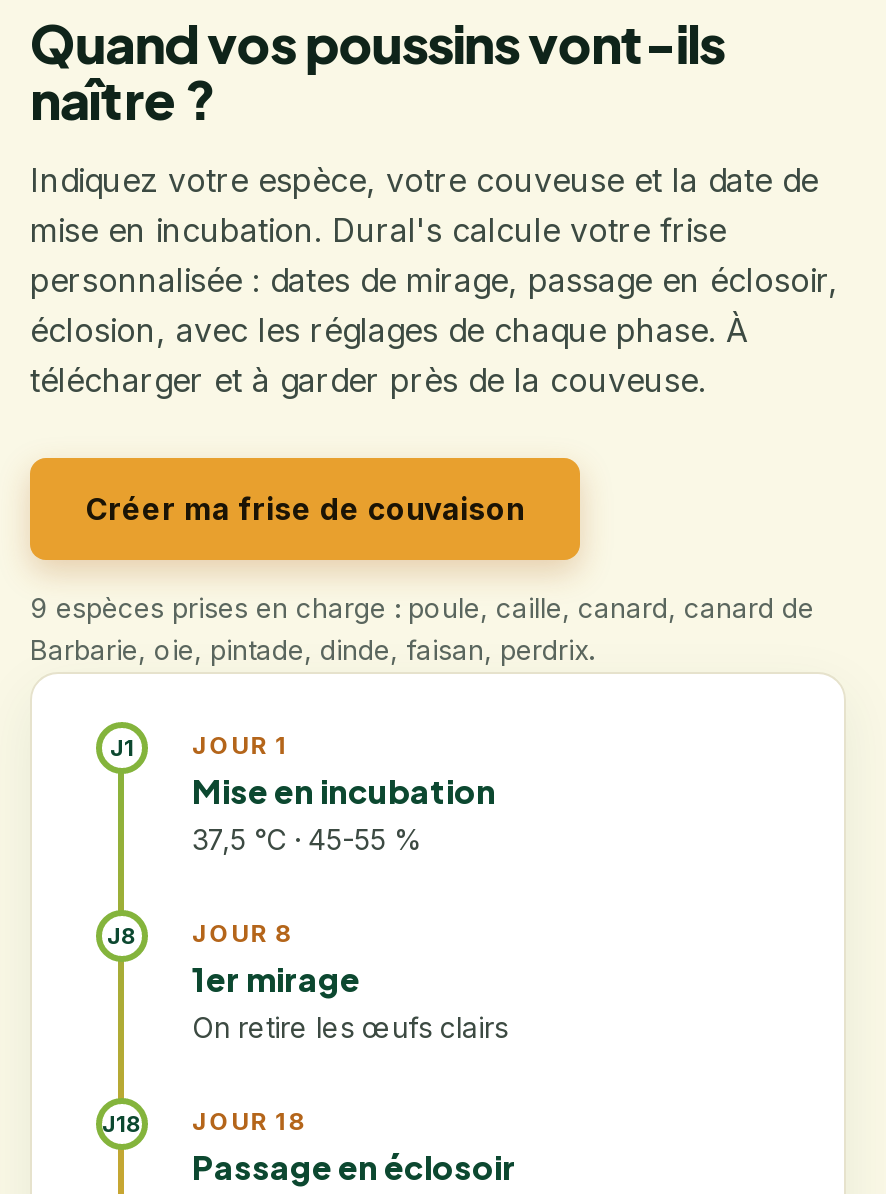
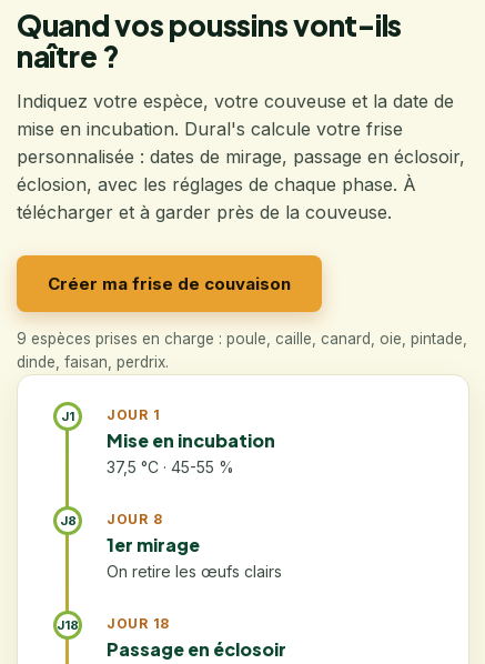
[30,592,814,666] 9 espèces prises en charge : poule, caille, canard, canard de | Barbarie, oie, pintade, dinde, faisan, perdrix. -> [17,330,467,371] 9 espèces prises en charge : poule, caille, canard, oie, pintade, | dinde, faisan, perdrix.

